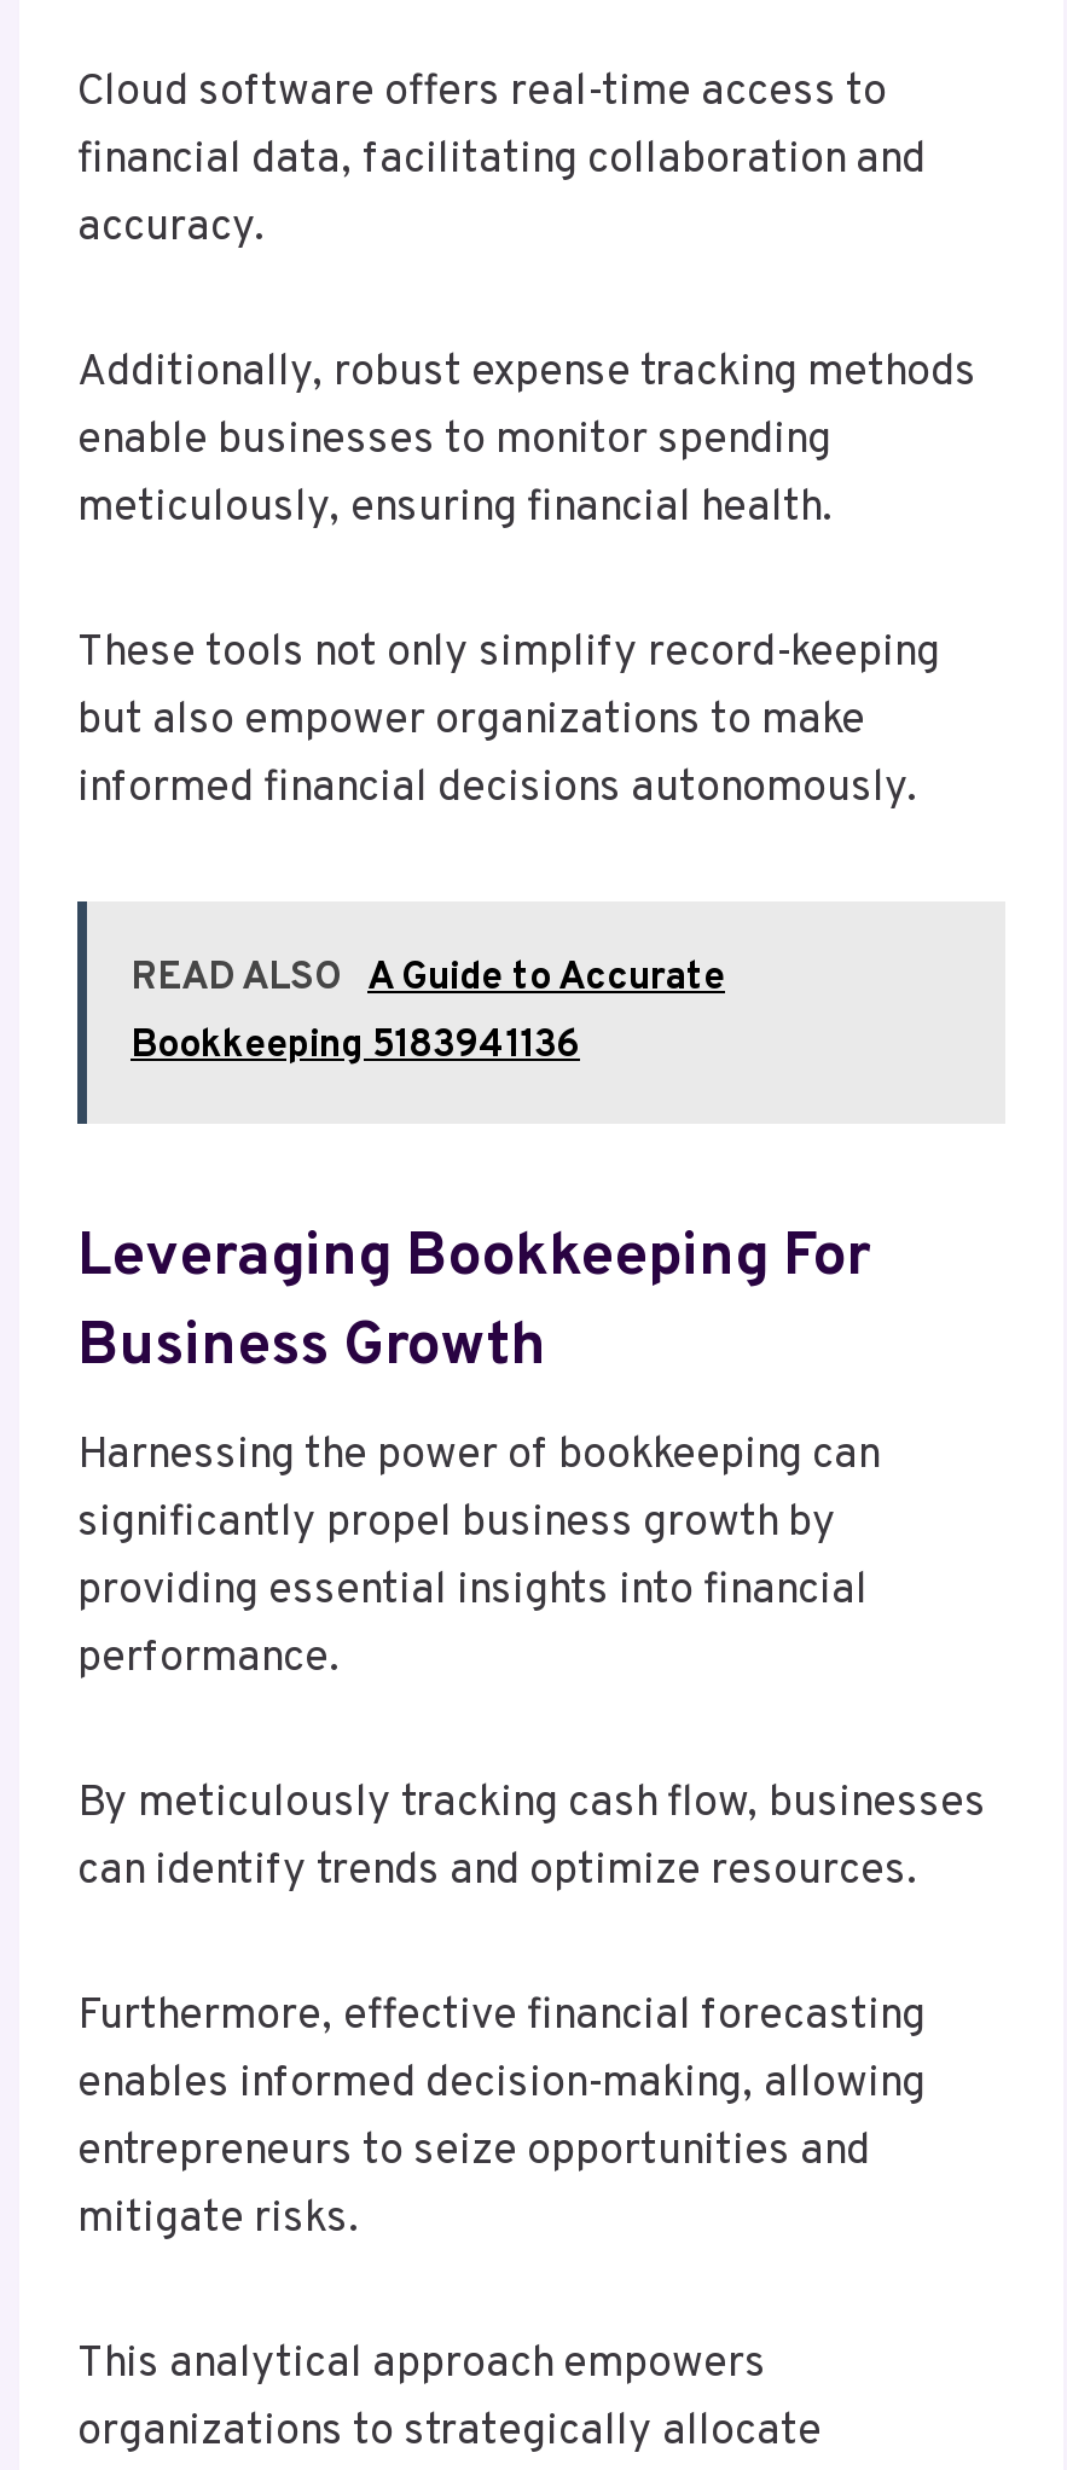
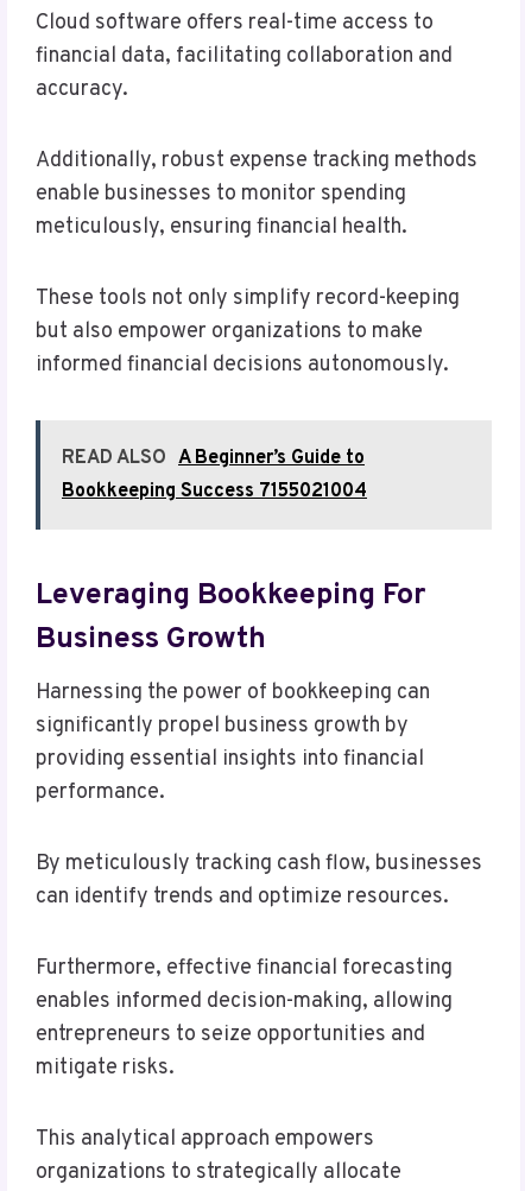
[131,956,725,1072] READ ALSO A Guide to Accurate | Bookkeeping 5183941136 -> [62,447,367,504] READ ALSO A Beginner’s Guide to | Bookkeeping Success 7155021004

